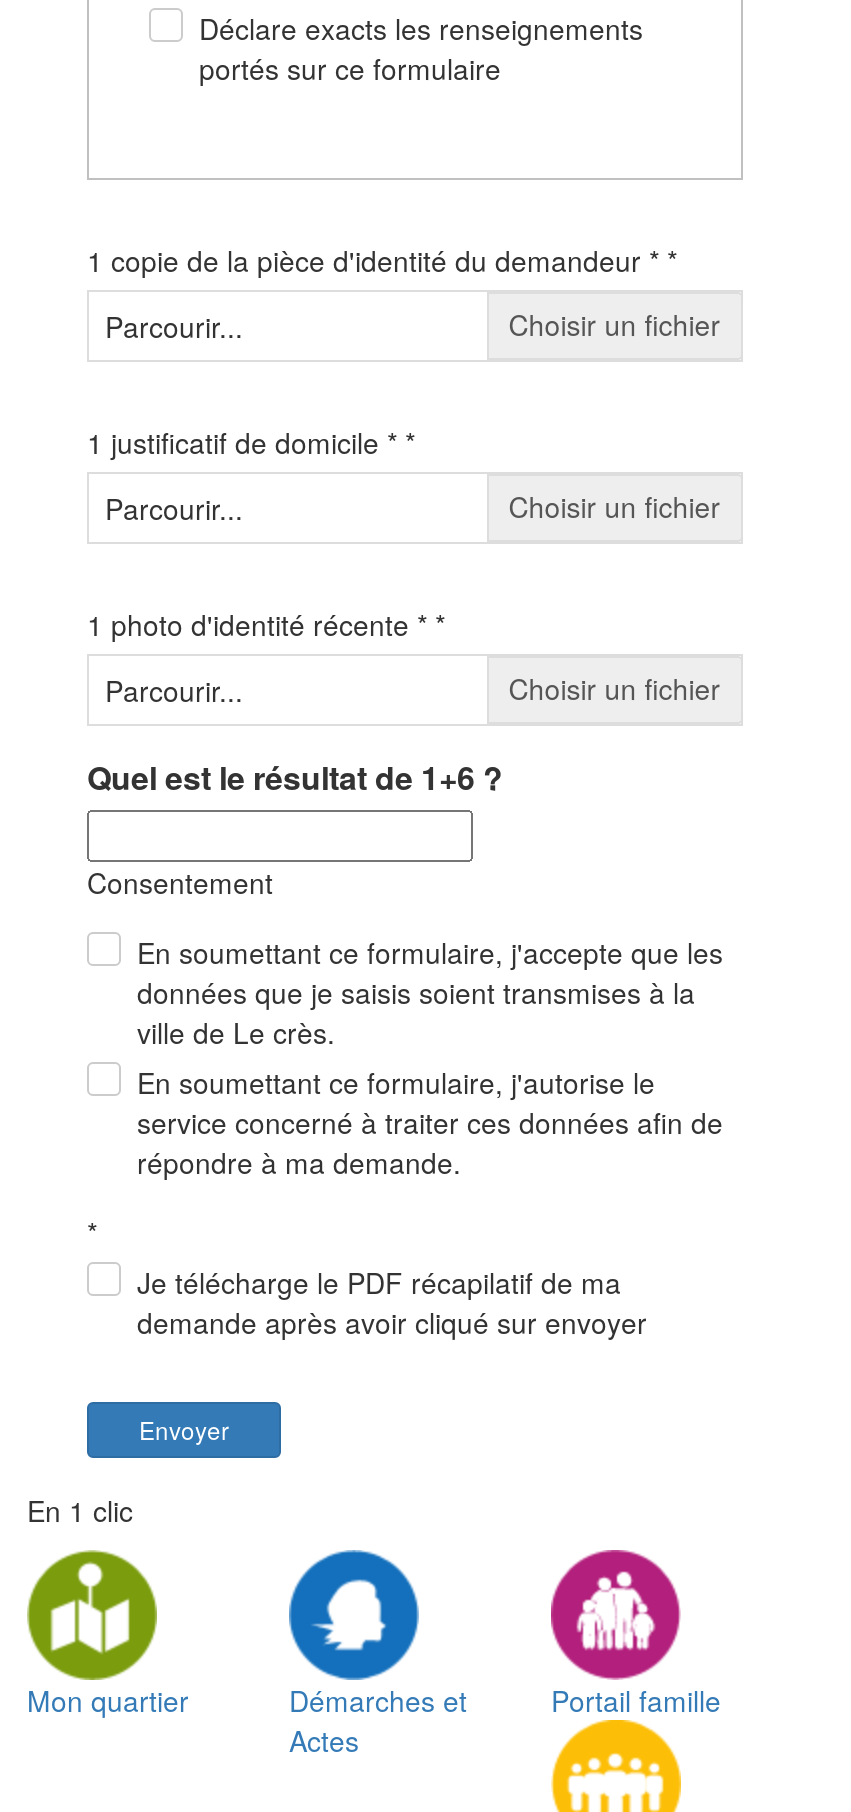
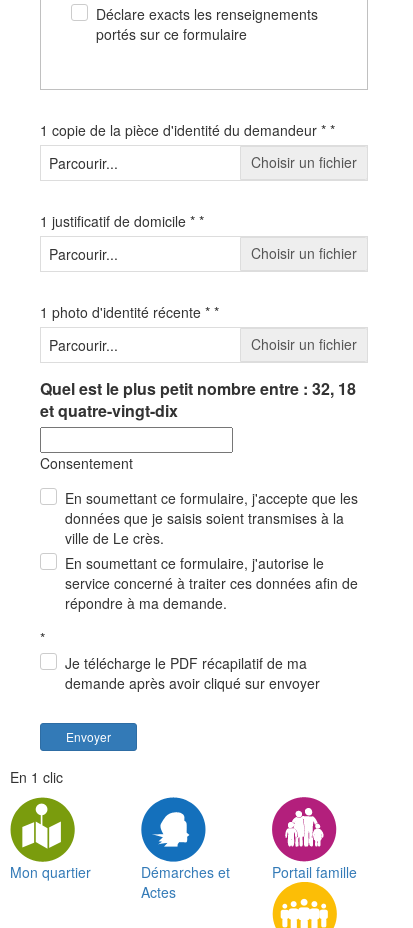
[87,754,503,800] Quel est le résultat de 1+6 ? -> [40,377,356,422] Quel est le plus petit nombre entre : 32, 18 | et quatre-vingt-dix

